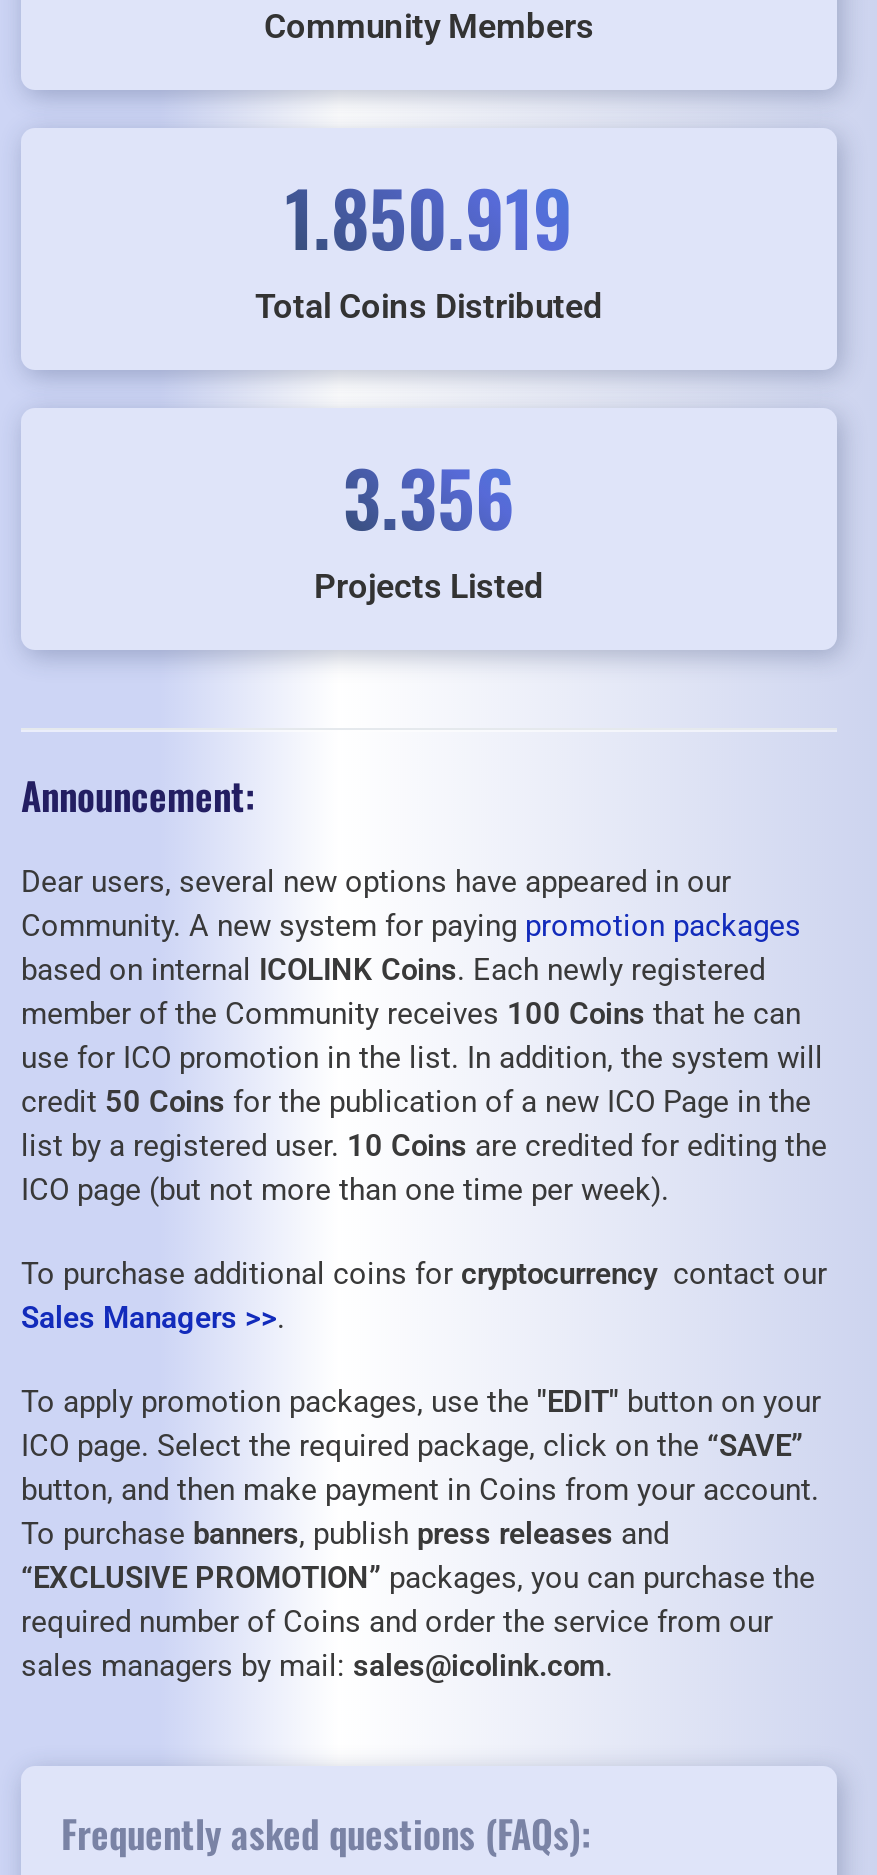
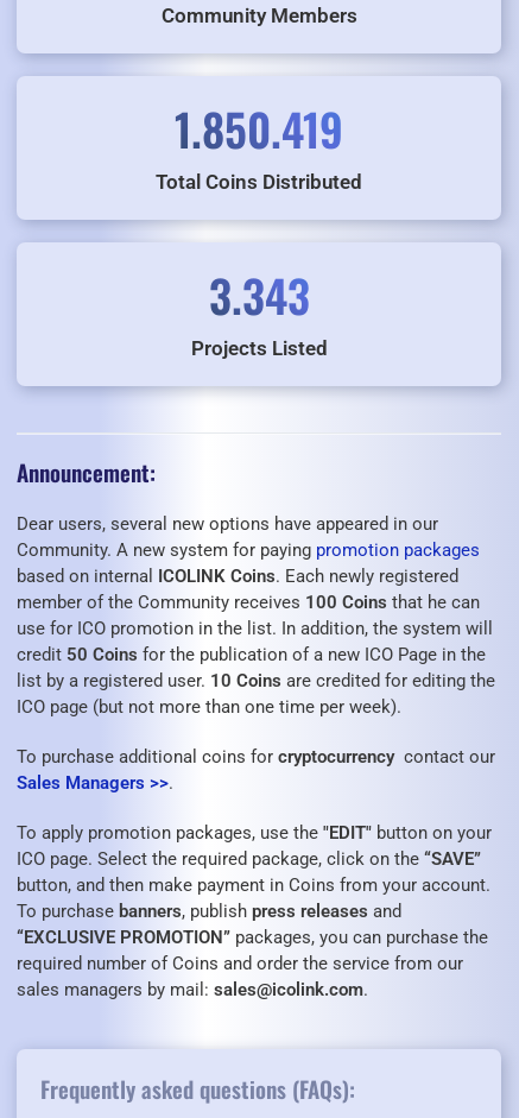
[285,160,573,272] 1.850.919 -> [175,95,343,162] 1.850.419
[343,440,515,552] 3.356 -> [208,262,309,328] 3.343

